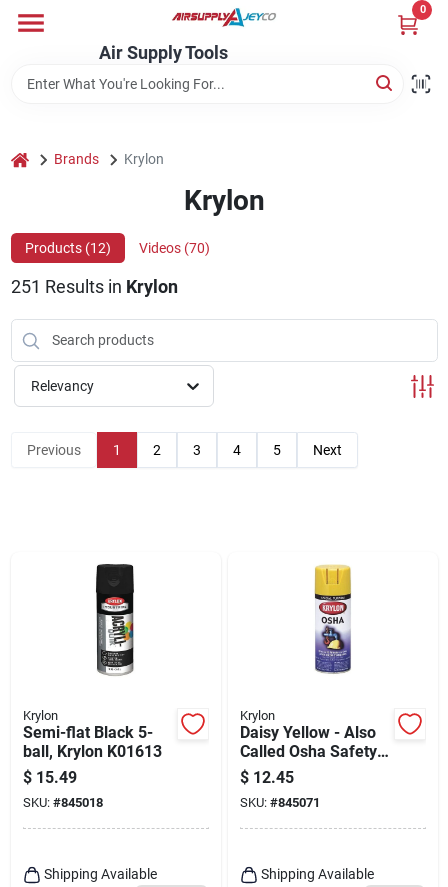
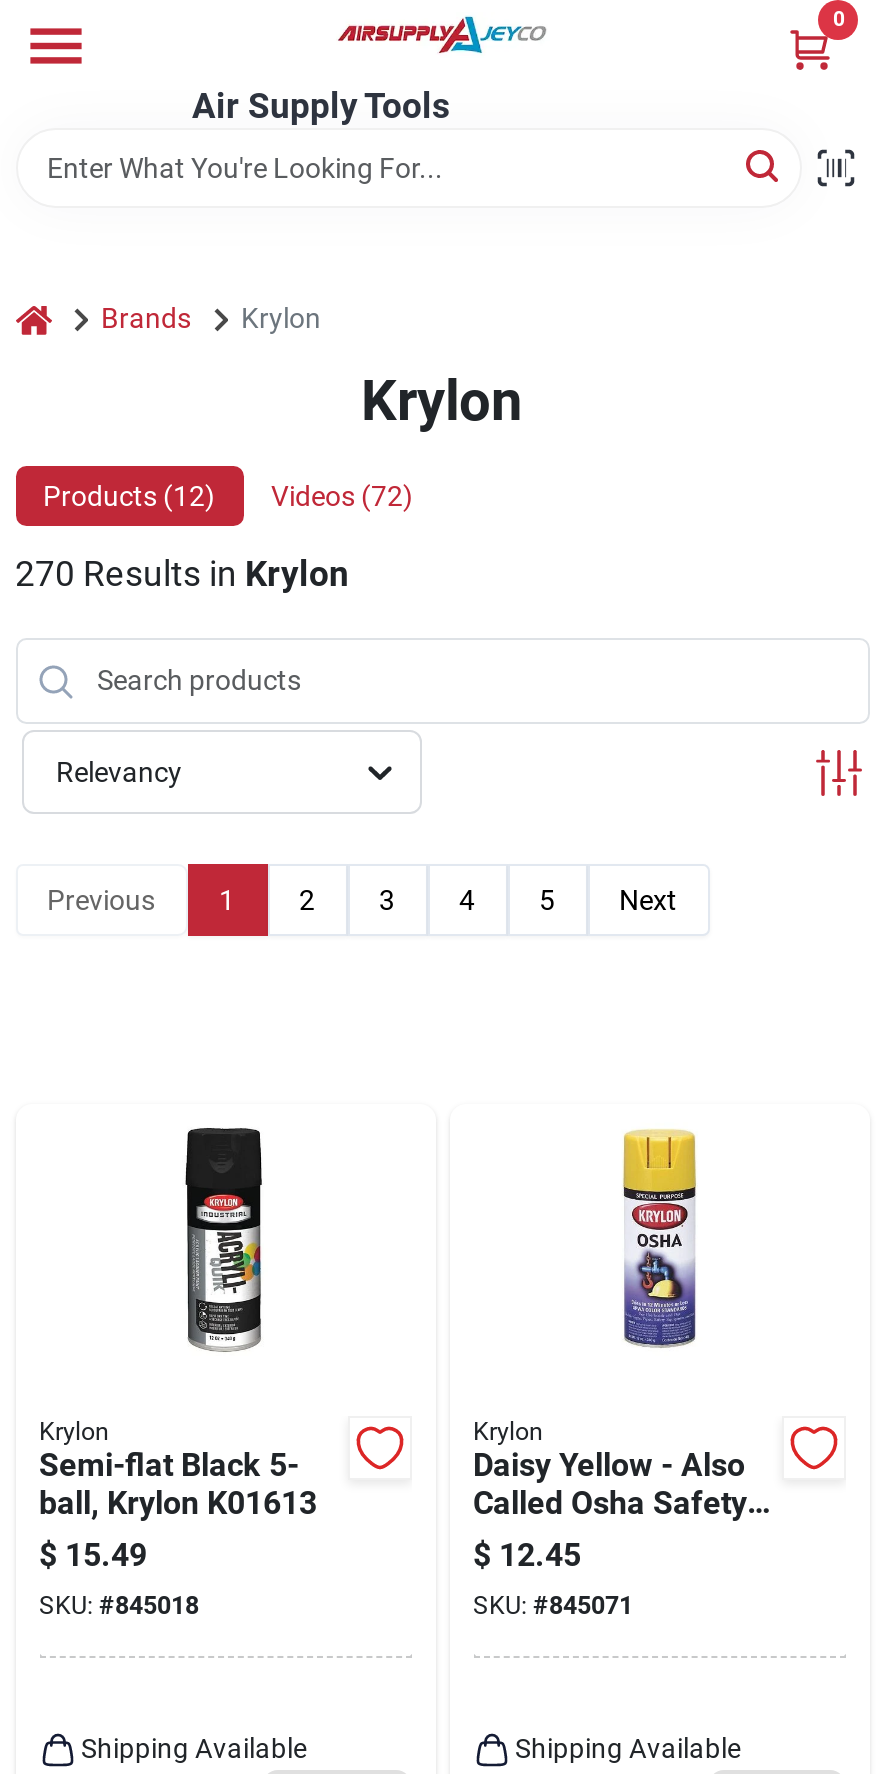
[138,240,209,256] Videos (70) -> [271,480,413,512] Videos (72)
[10,276,177,296] 251 Results in Krylon -> [15,553,349,593] 270 Results in Krylon

